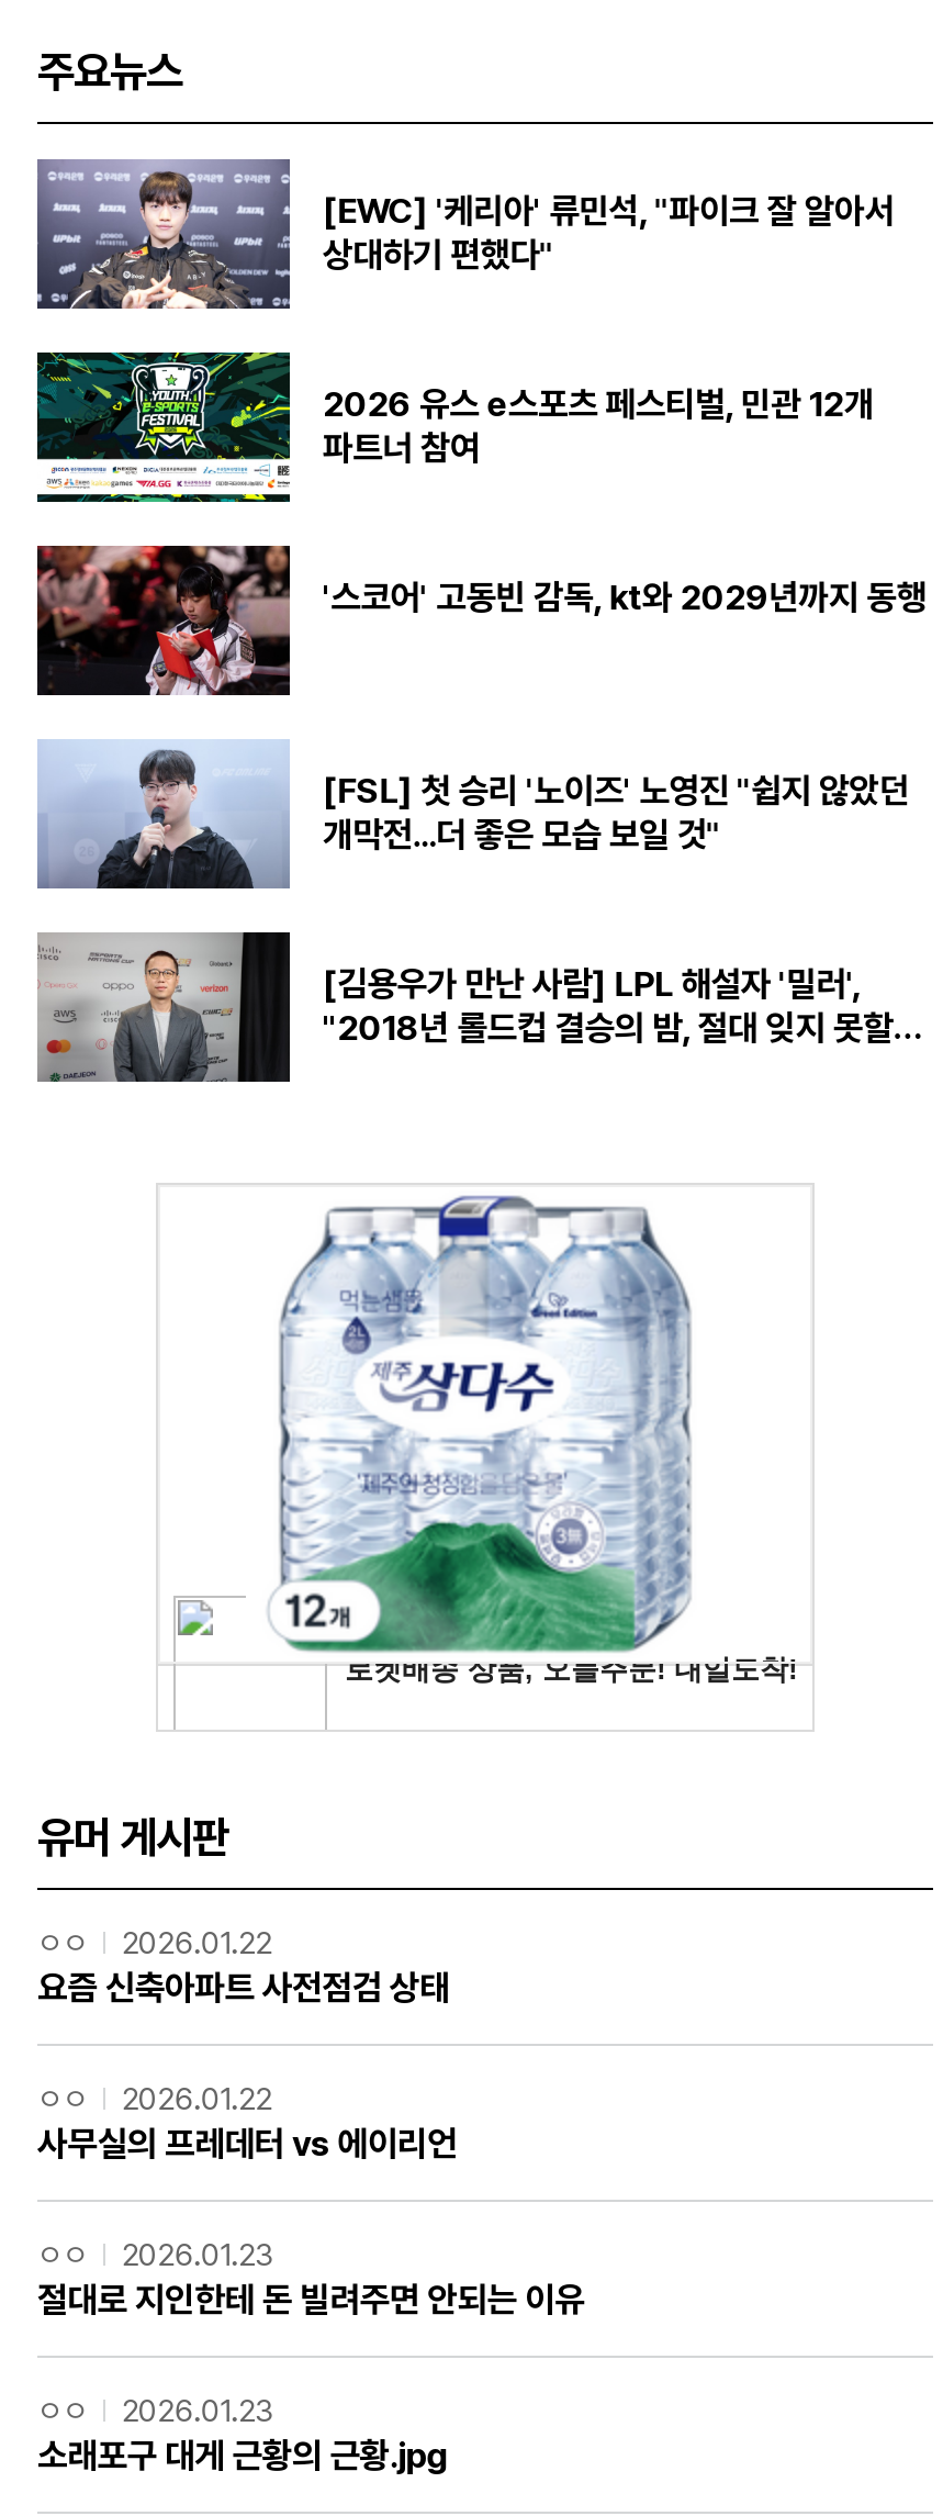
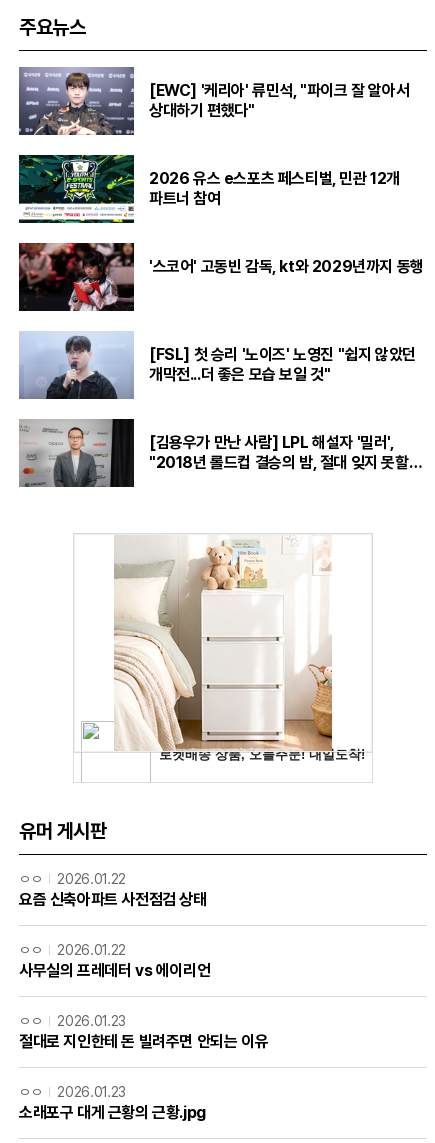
[246,1189,725,1664] [image] -> [113,536,333,752] [image]

